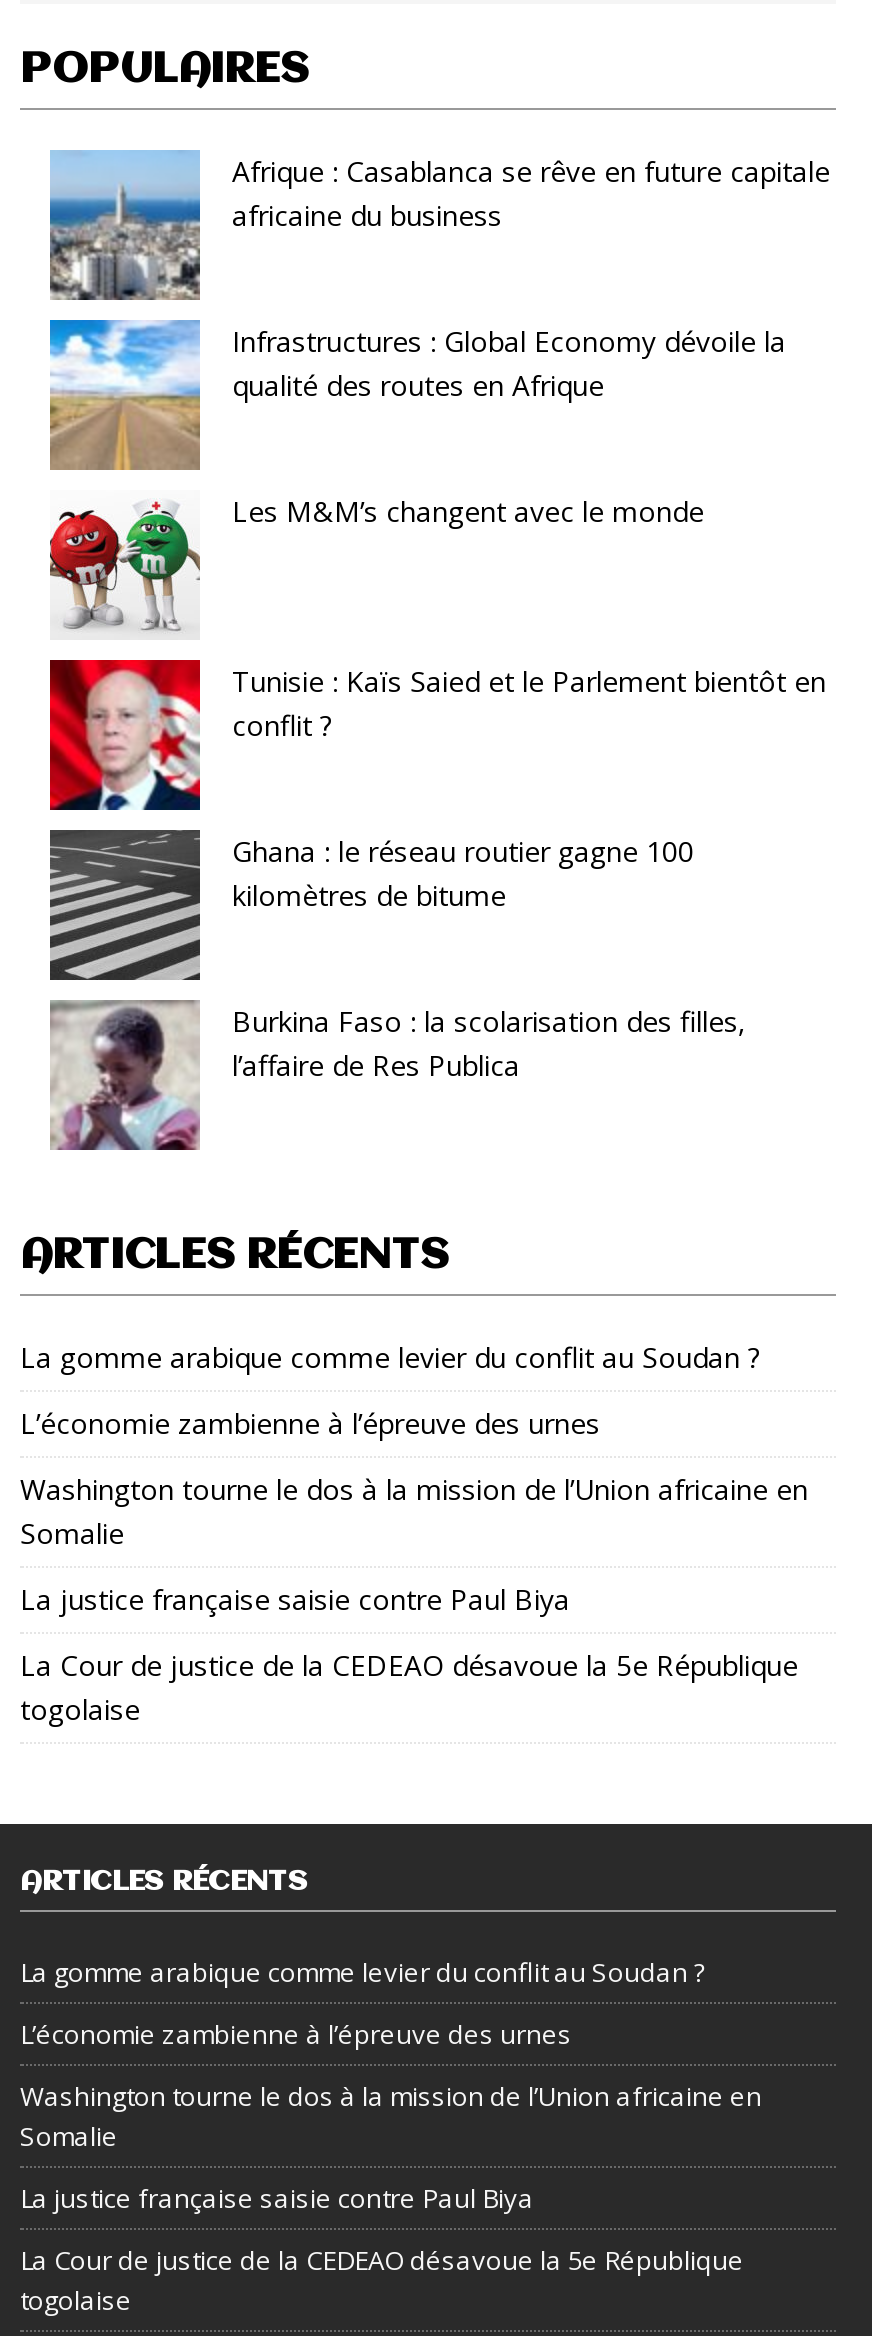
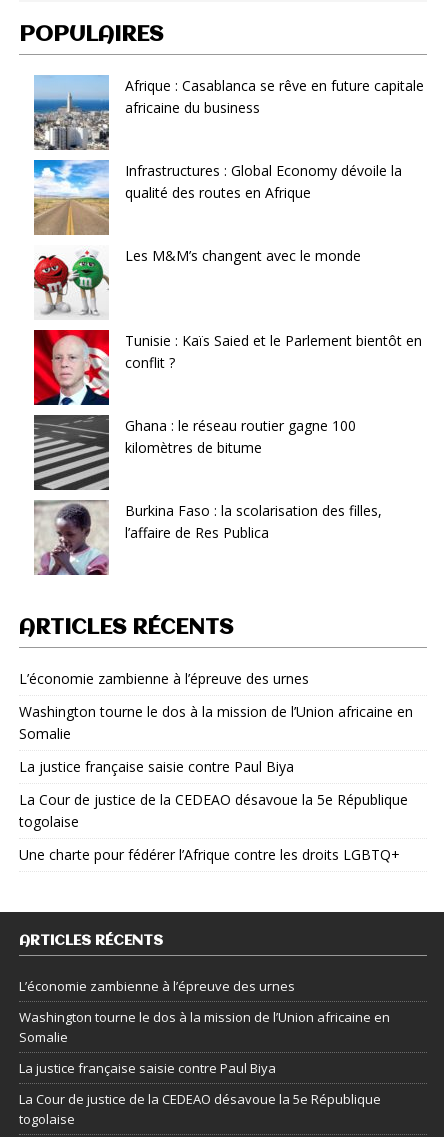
[20,1338,760,1376] La gomme arabique comme levier du conflit au Soudan ? -> none
none -> [19,845,400,864] Une charte pour fédérer l’Afrique contre les droits LGBTQ+
[20,1954,706,1990] La gomme arabique comme levier du conflit au Soudan ? -> none

